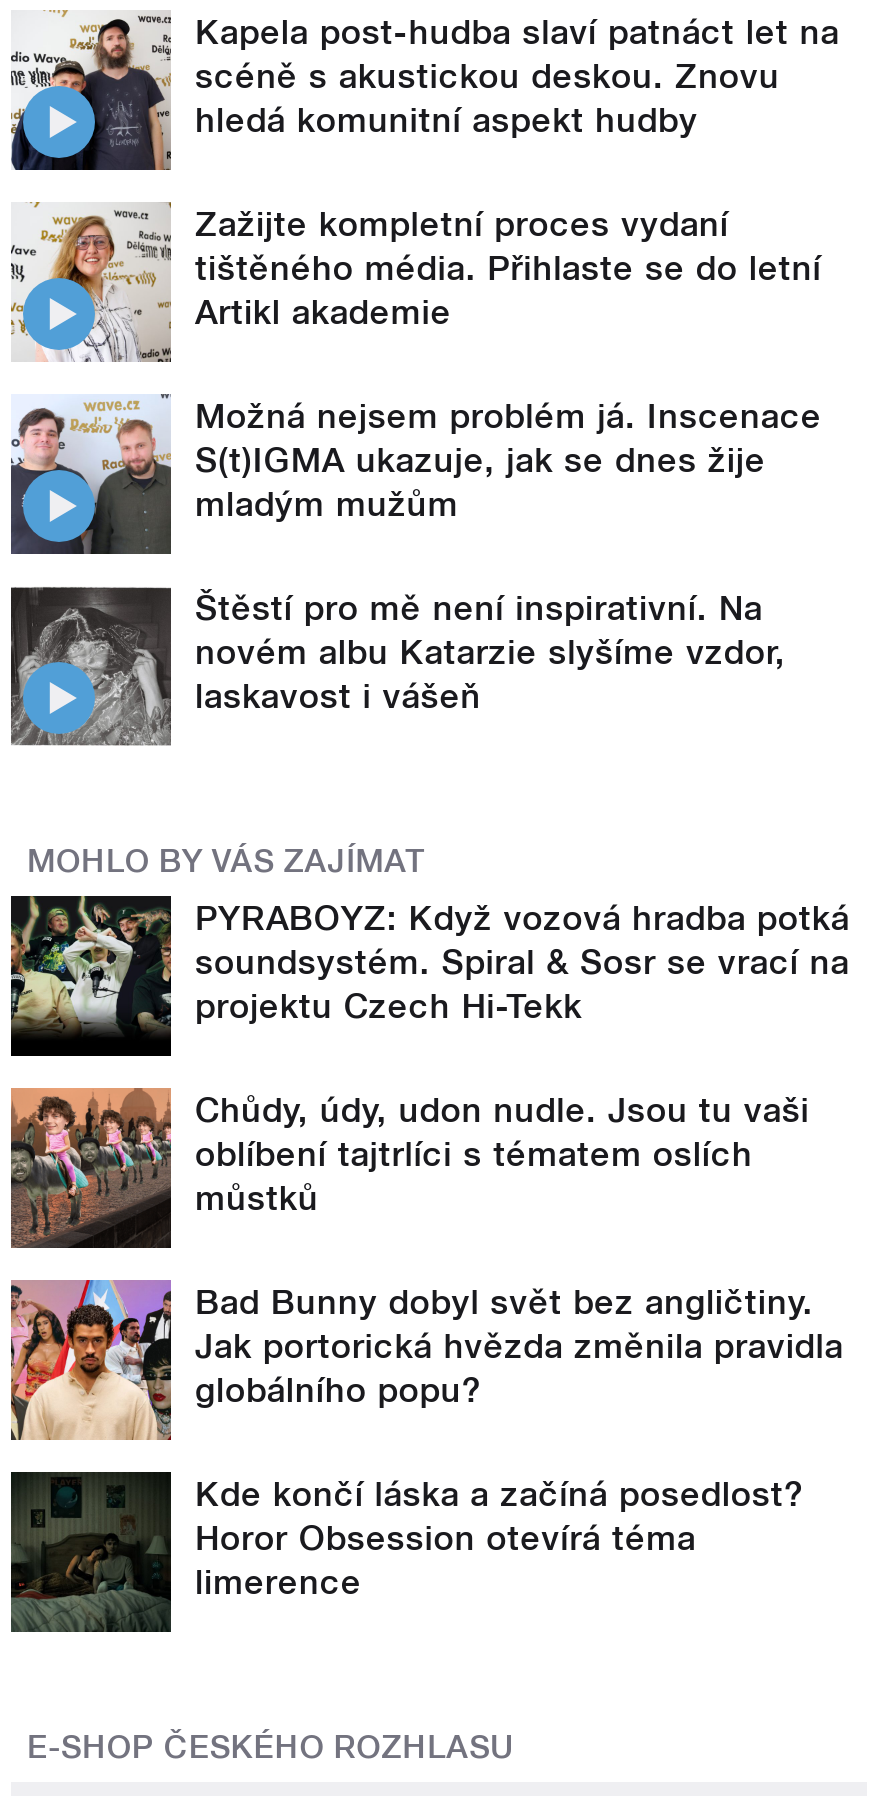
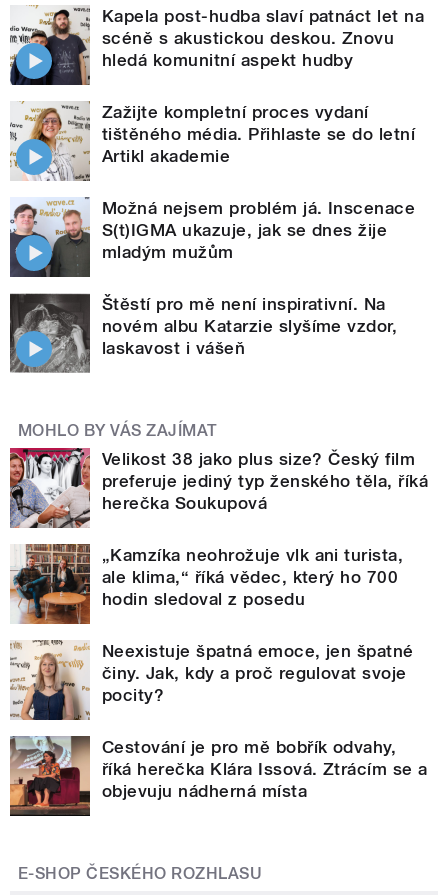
[9,894,850,1058] [image] | PYRABOYZ: Když vozová hradba potká | soundsystém. Spiral & Sosr se vrací na | projektu Czech Hi-Tekk -> [9,447,428,529] [image] | Velikost 38 jako plus size? Český film | preferuje jediný typ ženského těla, říká | herečka Soukupová
[9,1086,810,1250] [image] | Chůdy, údy, udon nudle. Jsou tu vaši | oblíbení tajtrlíci s tématem oslích | můstků -> [9,543,403,625] [image] | „Kamzíka neohrožuje vlk ani turista, | ale klima,“ říká vědec, který ho 700 | hodin sledoval z posedu
[9,1278,843,1440] [image] | Bad Bunny dobyl svět bez angličtiny. | Jak portorická hvězda změnila pravidla | globálního popu? -> [10,639,414,721] [image] | Neexistuje špatná emoce, jen špatné | činy. Jak, kdy a proč regulovat svoje | pocity?
[9,1470,805,1632] [image] | Kde končí láska a začíná posedlost? | Horor Obsession otevírá téma | limerence -> [9,735,428,815] [image] | Cestování je pro mě bobřík odvahy, | říká herečka Klára Issová. Ztrácím se a | objevuju nádherná místa

